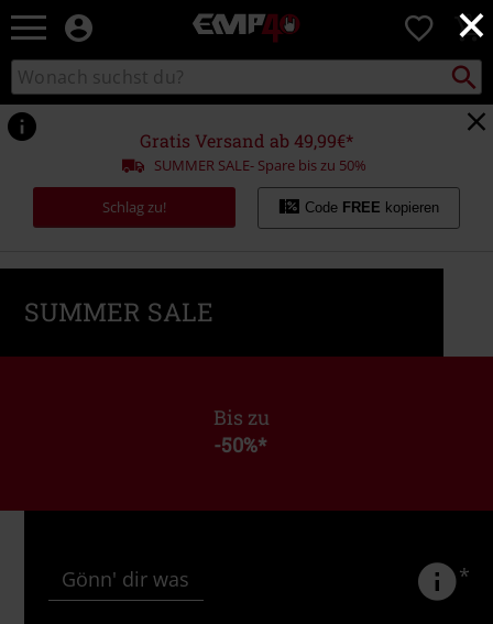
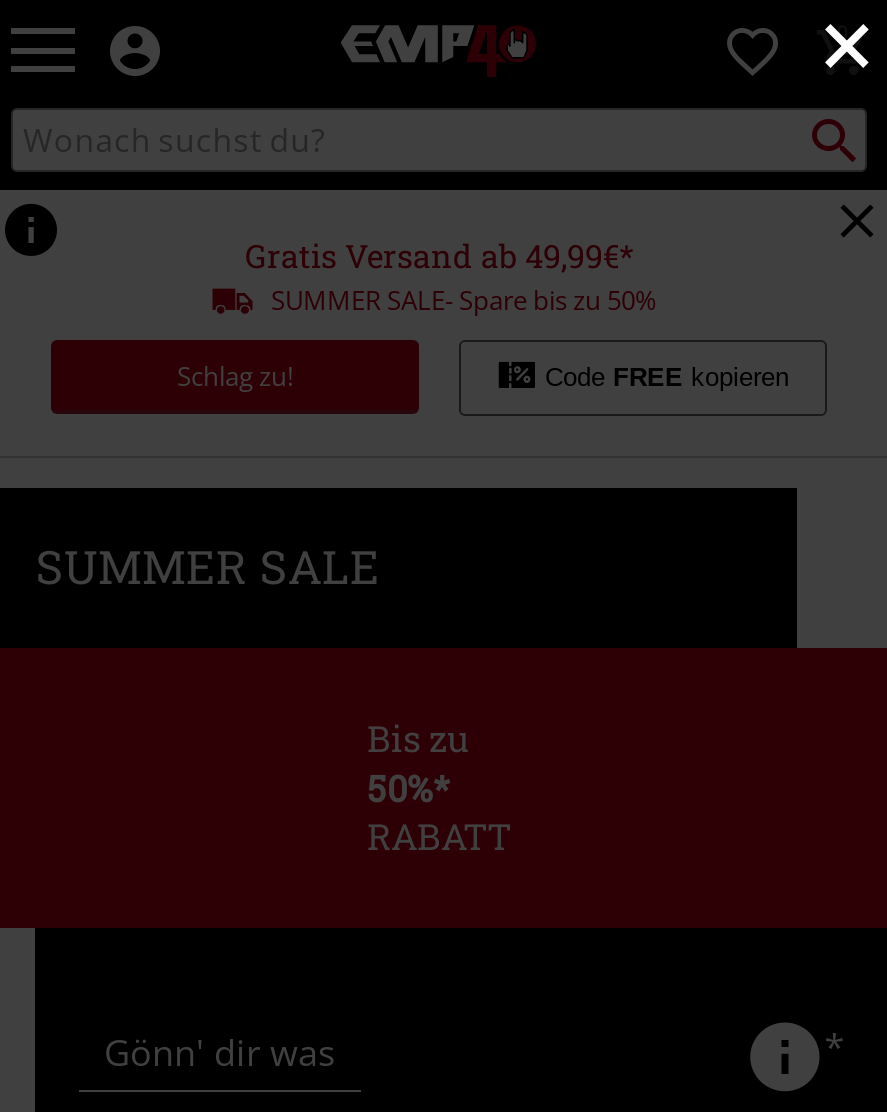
[213,432,266,458] -50%* -> [367,763,511,859] 50%* | RABATT

